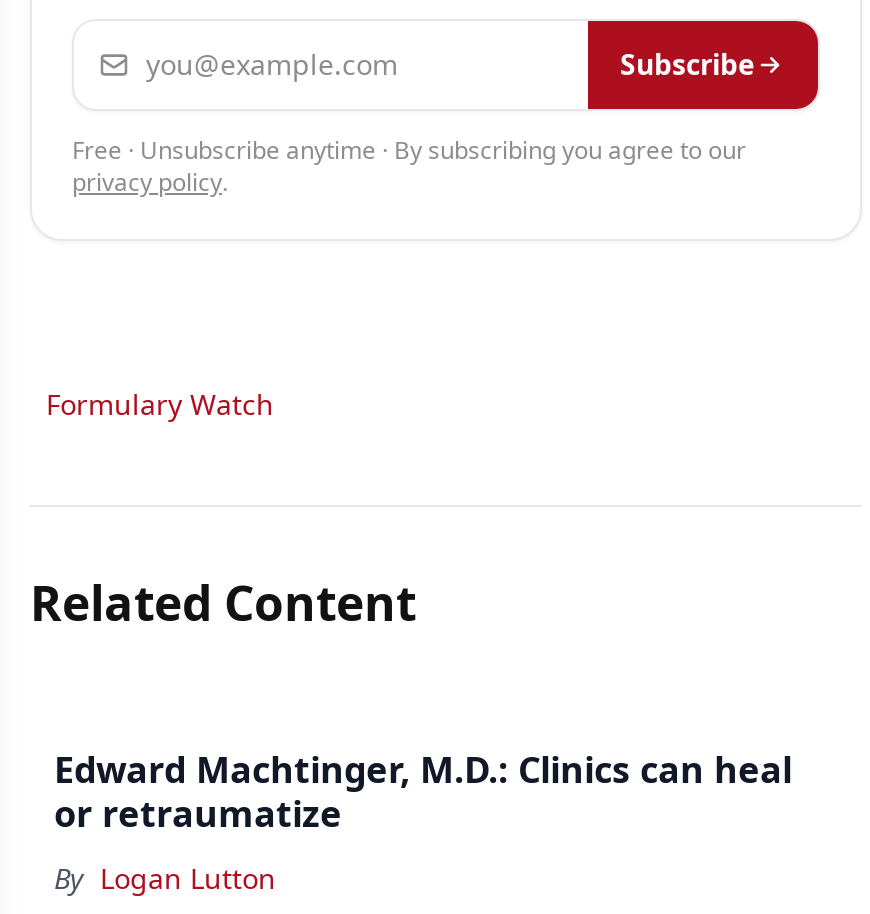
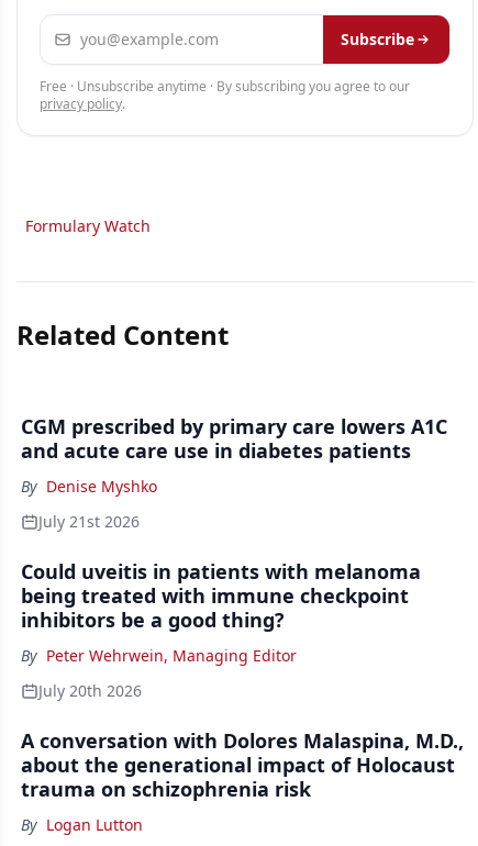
[54,744,792,836] Edward Machtinger, M.D.: Clinics can heal | or retraumatize -> [21,413,464,802] CGM prescribed by primary care lowers A1C | and acute care use in diabetes patients | By Denise Myshko | July 21st 2026 | Could uveitis in patients with melanoma | being treated with immune checkpoint | inhibitors be a good thing? | By Peter Wehrwein, Managing Editor | July 20th 2026 | A conversation with Dolores Malaspina, M.D., | about the generational impact of Holocaust | trauma on schizophrenia risk

